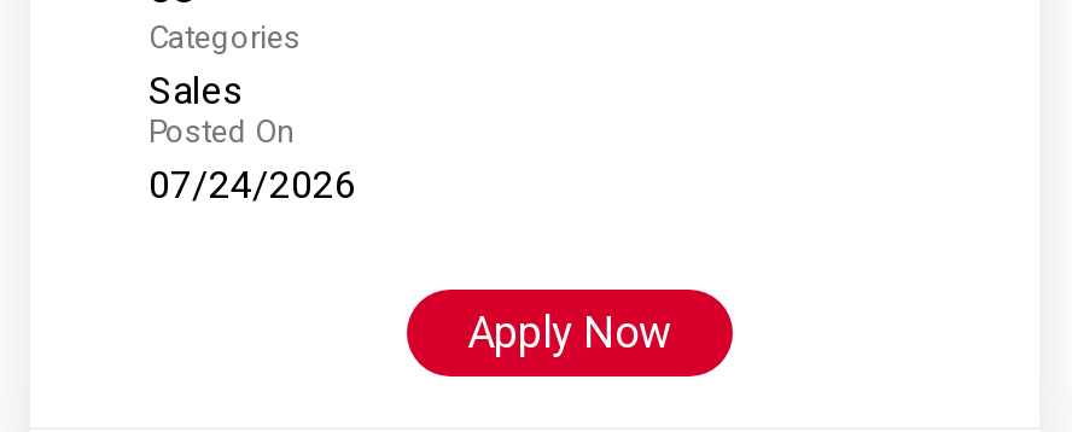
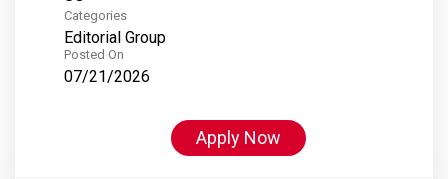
[148,67,245,113] Sales -> [64,28,166,47] Editorial Group
[148,161,356,207] 07/24/2026 -> [64,67,150,86] 07/21/2026

